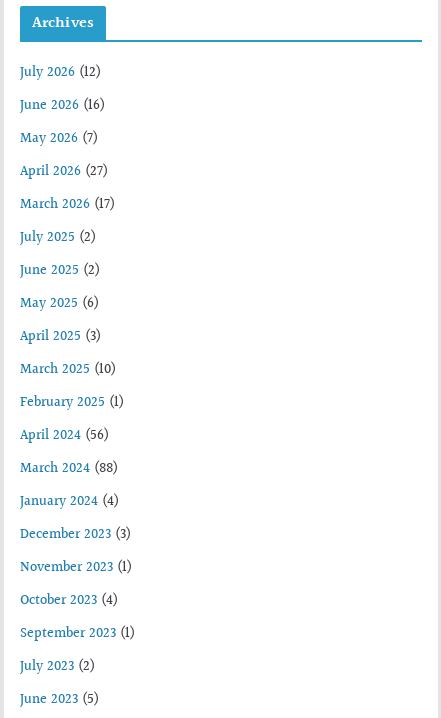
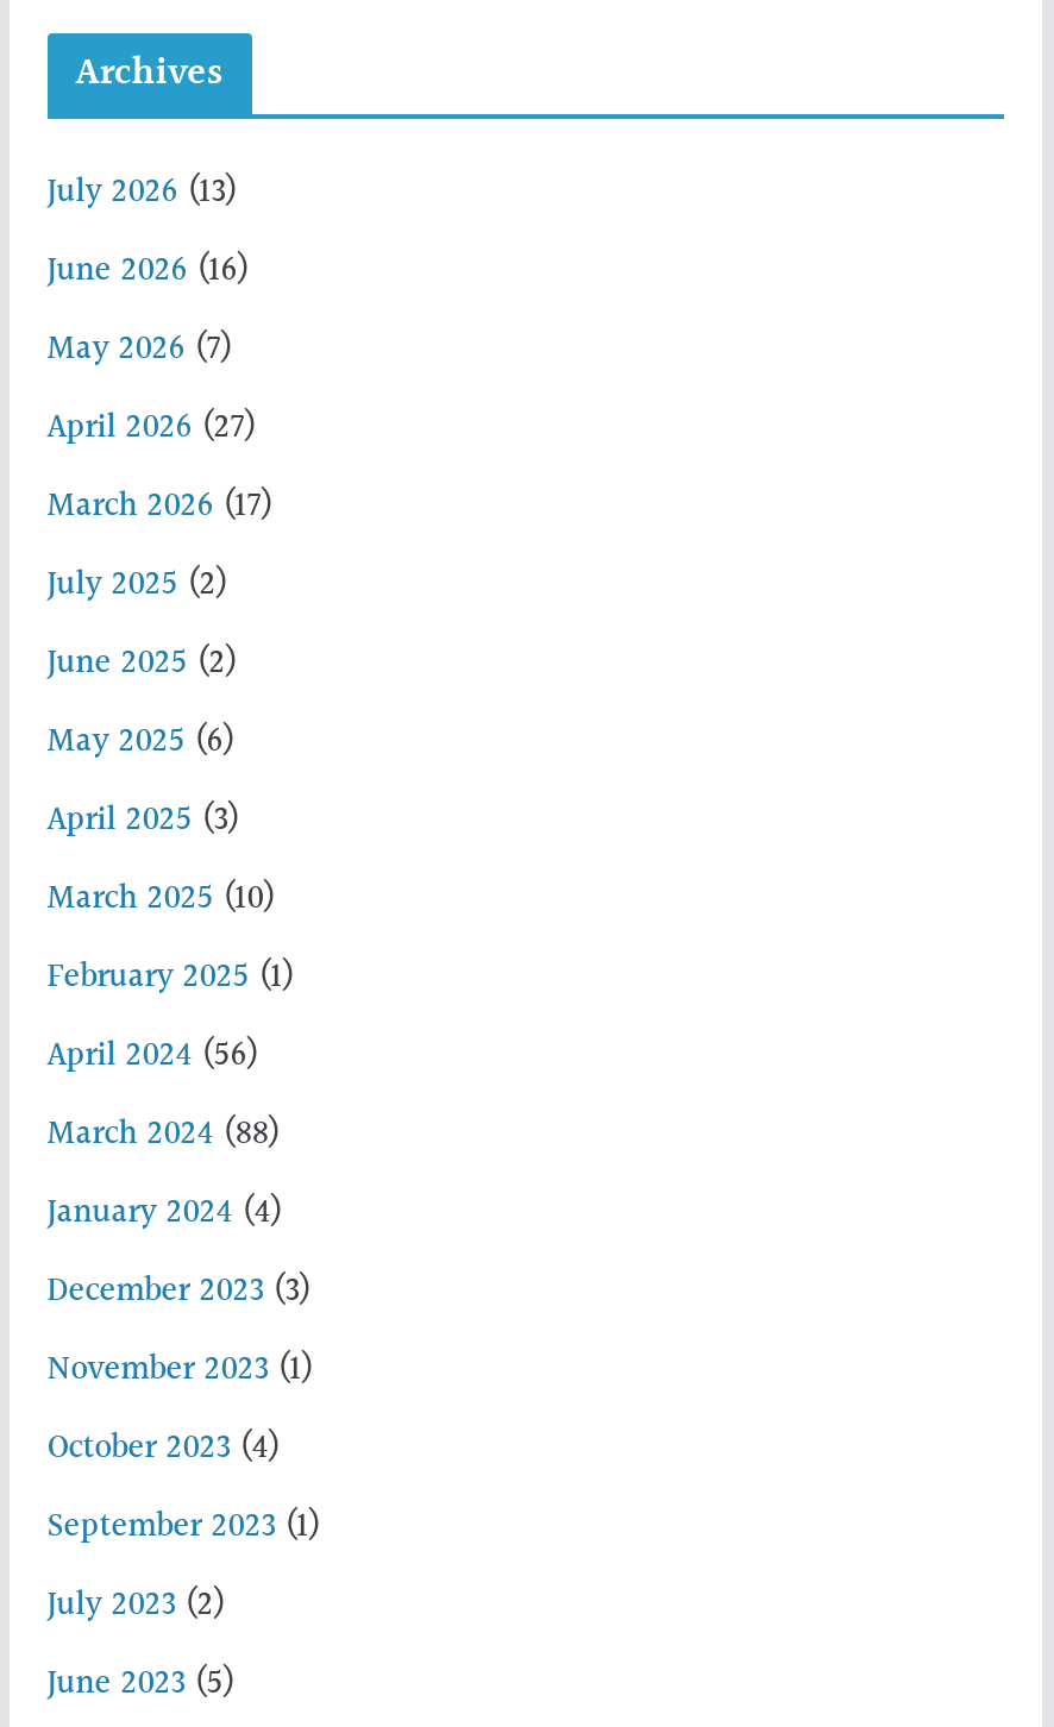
[20,62,101,84] July 2026 (12) -> [47,166,237,218] July 2026 (13)

